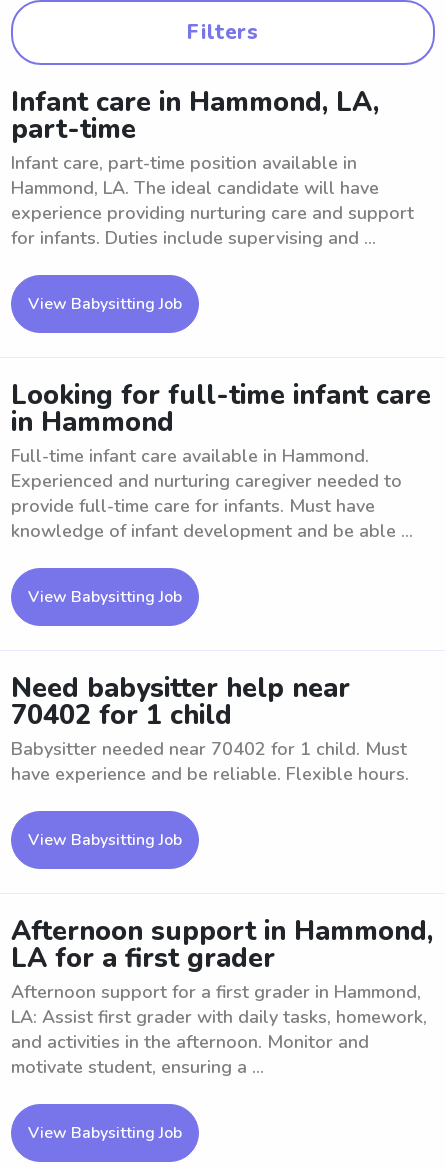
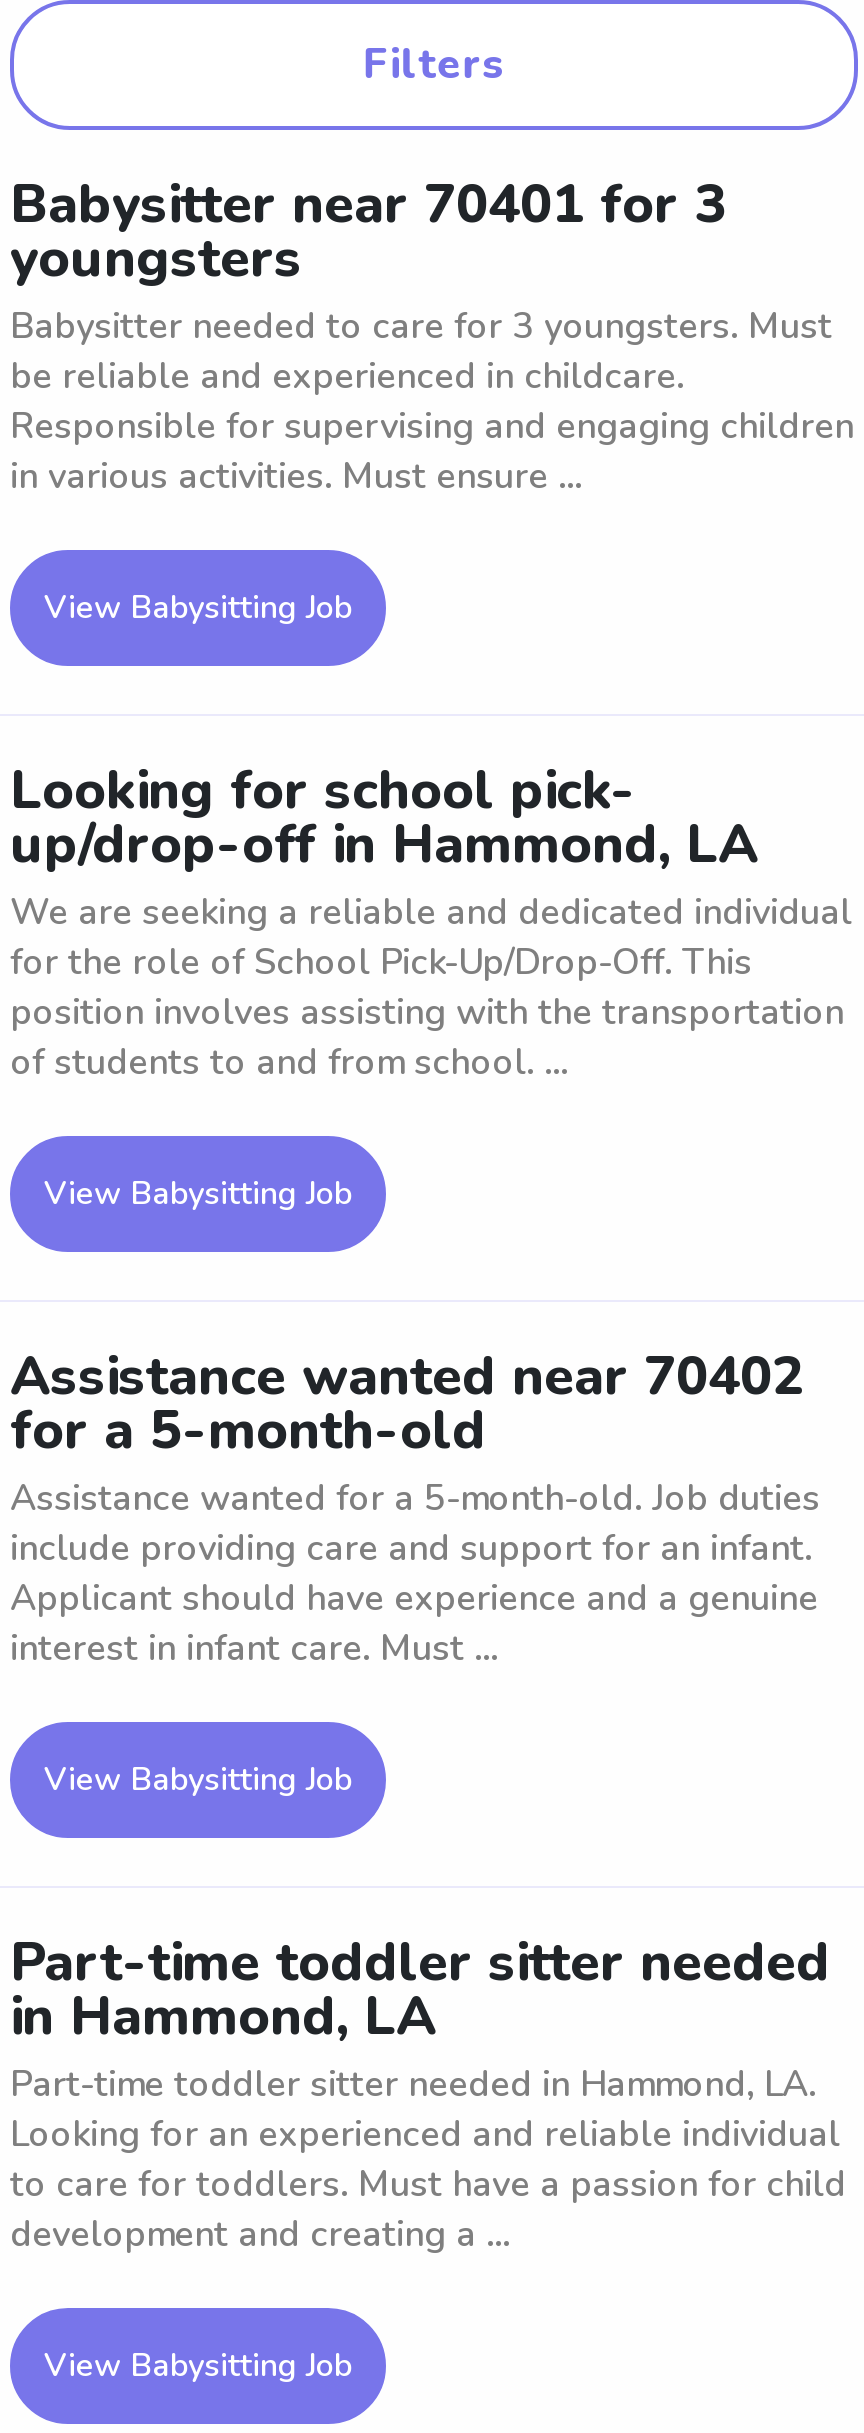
[11,84,414,250] Infant care in Hammond, LA, | part-time | Infant care, part-time position available in | Hammond, LA. The ideal candidate will have | experience providing nurturing care and support | for infants. Duties include supervising and ... -> [10,168,854,500] Babysitter near 70401 for 3 | youngsters | Babysitter needed to care for 3 youngsters. Must | be reliable and experienced in childcare. | Responsible for supervising and engaging children | in various activities. Must ensure ...
[11,377,431,543] Looking for full-time infant care | in Hammond | Full-time infant care available in Hammond. | Experienced and nurturing caregiver needed to | provide full-time care for infants. Must have | knowledge of infant development and be able ... -> [10,754,852,1086] Looking for school pick- | up/drop-off in Hammond, LA | We are seeking a reliable and dedicated individual | for the role of School Pick-Up/Drop-Off. This | position involves assisting with the transportation | of students to and from school. ...
[11,670,409,786] Need babysitter help near | 70402 for 1 child | Babysitter needed near 70402 for 1 child. Must | have experience and be reliable. Flexible hours. -> [10,1340,820,1672] Assistance wanted near 70402 | for a 5-month-old | Assistance wanted for a 5-month-old. Job duties | include providing care and support for an infant. | Applicant should have experience and a genuine | interest in infant care. Must ...
[11,913,433,1079] Afternoon support in Hammond, | LA for a first grader | Afternoon support for a first grader in Hammond, | LA: Assist first grader with daily tasks, homework, | and activities in the afternoon. Monitor and | motivate student, ensuring a ... -> [10,1926,846,2258] Part-time toddler sitter needed | in Hammond, LA | Part-time toddler sitter needed in Hammond, LA. | Looking for an experienced and reliable individual | to care for toddlers. Must have a passion for child | development and creating a ...

